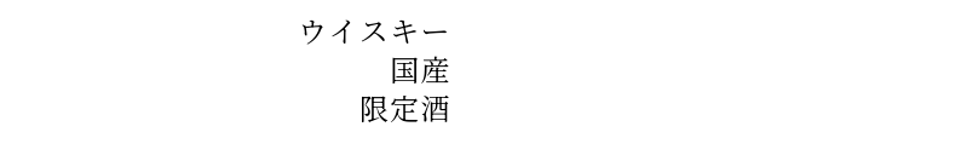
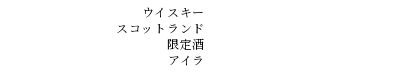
[390,46,451,87] 国産 -> [116,19,205,36] スコットランド
none -> [168,51,205,68] アイラ

